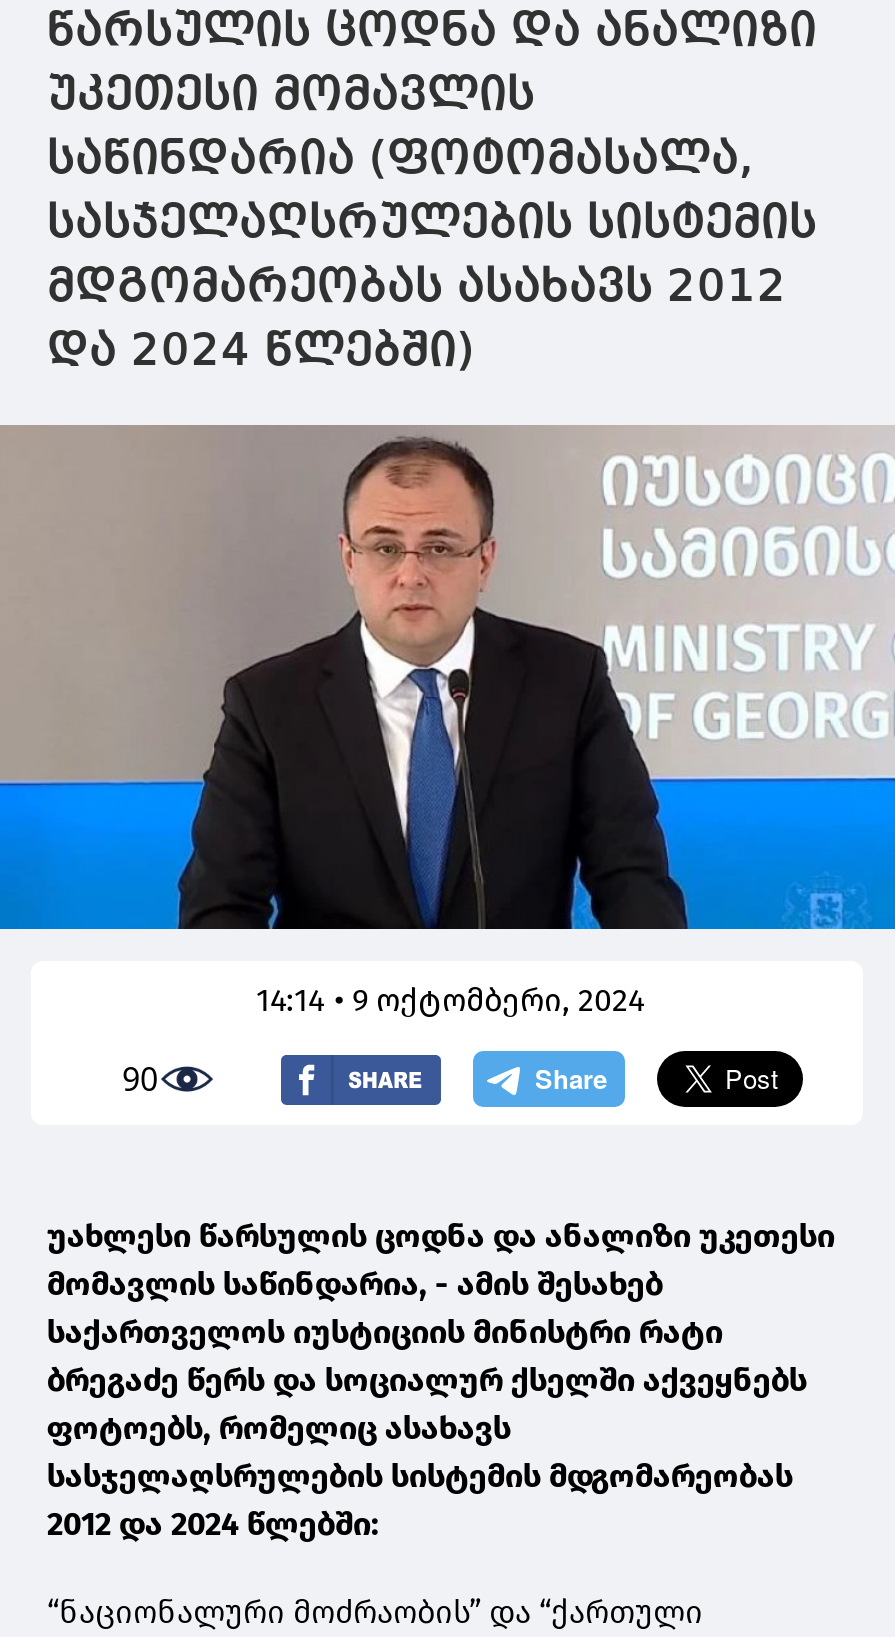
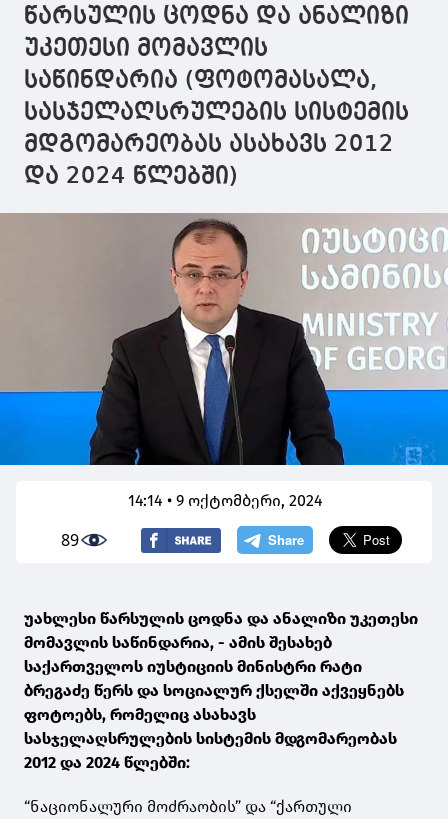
[122,1058,158,1102] 90 -> [61,529,79,551] 89

